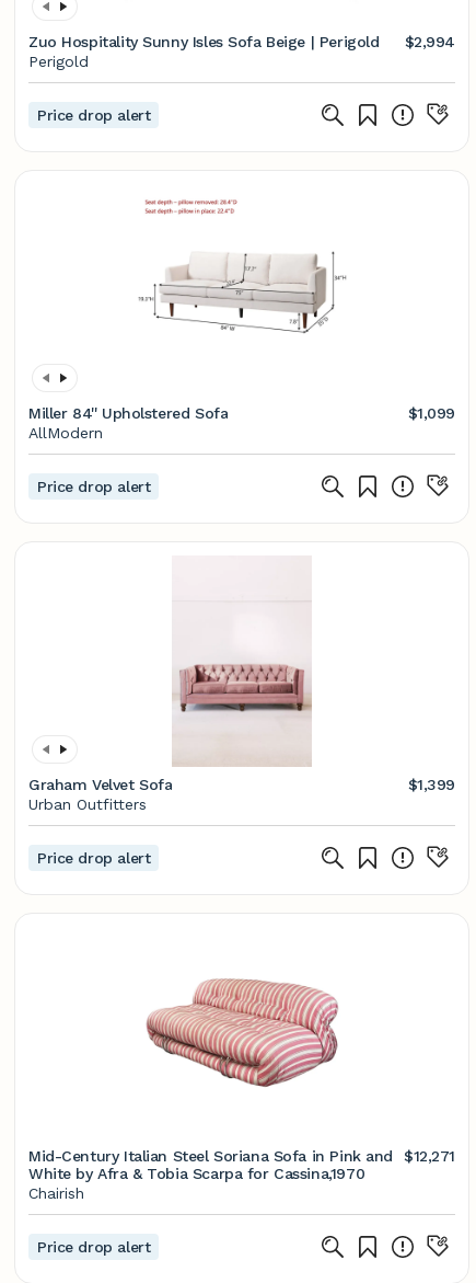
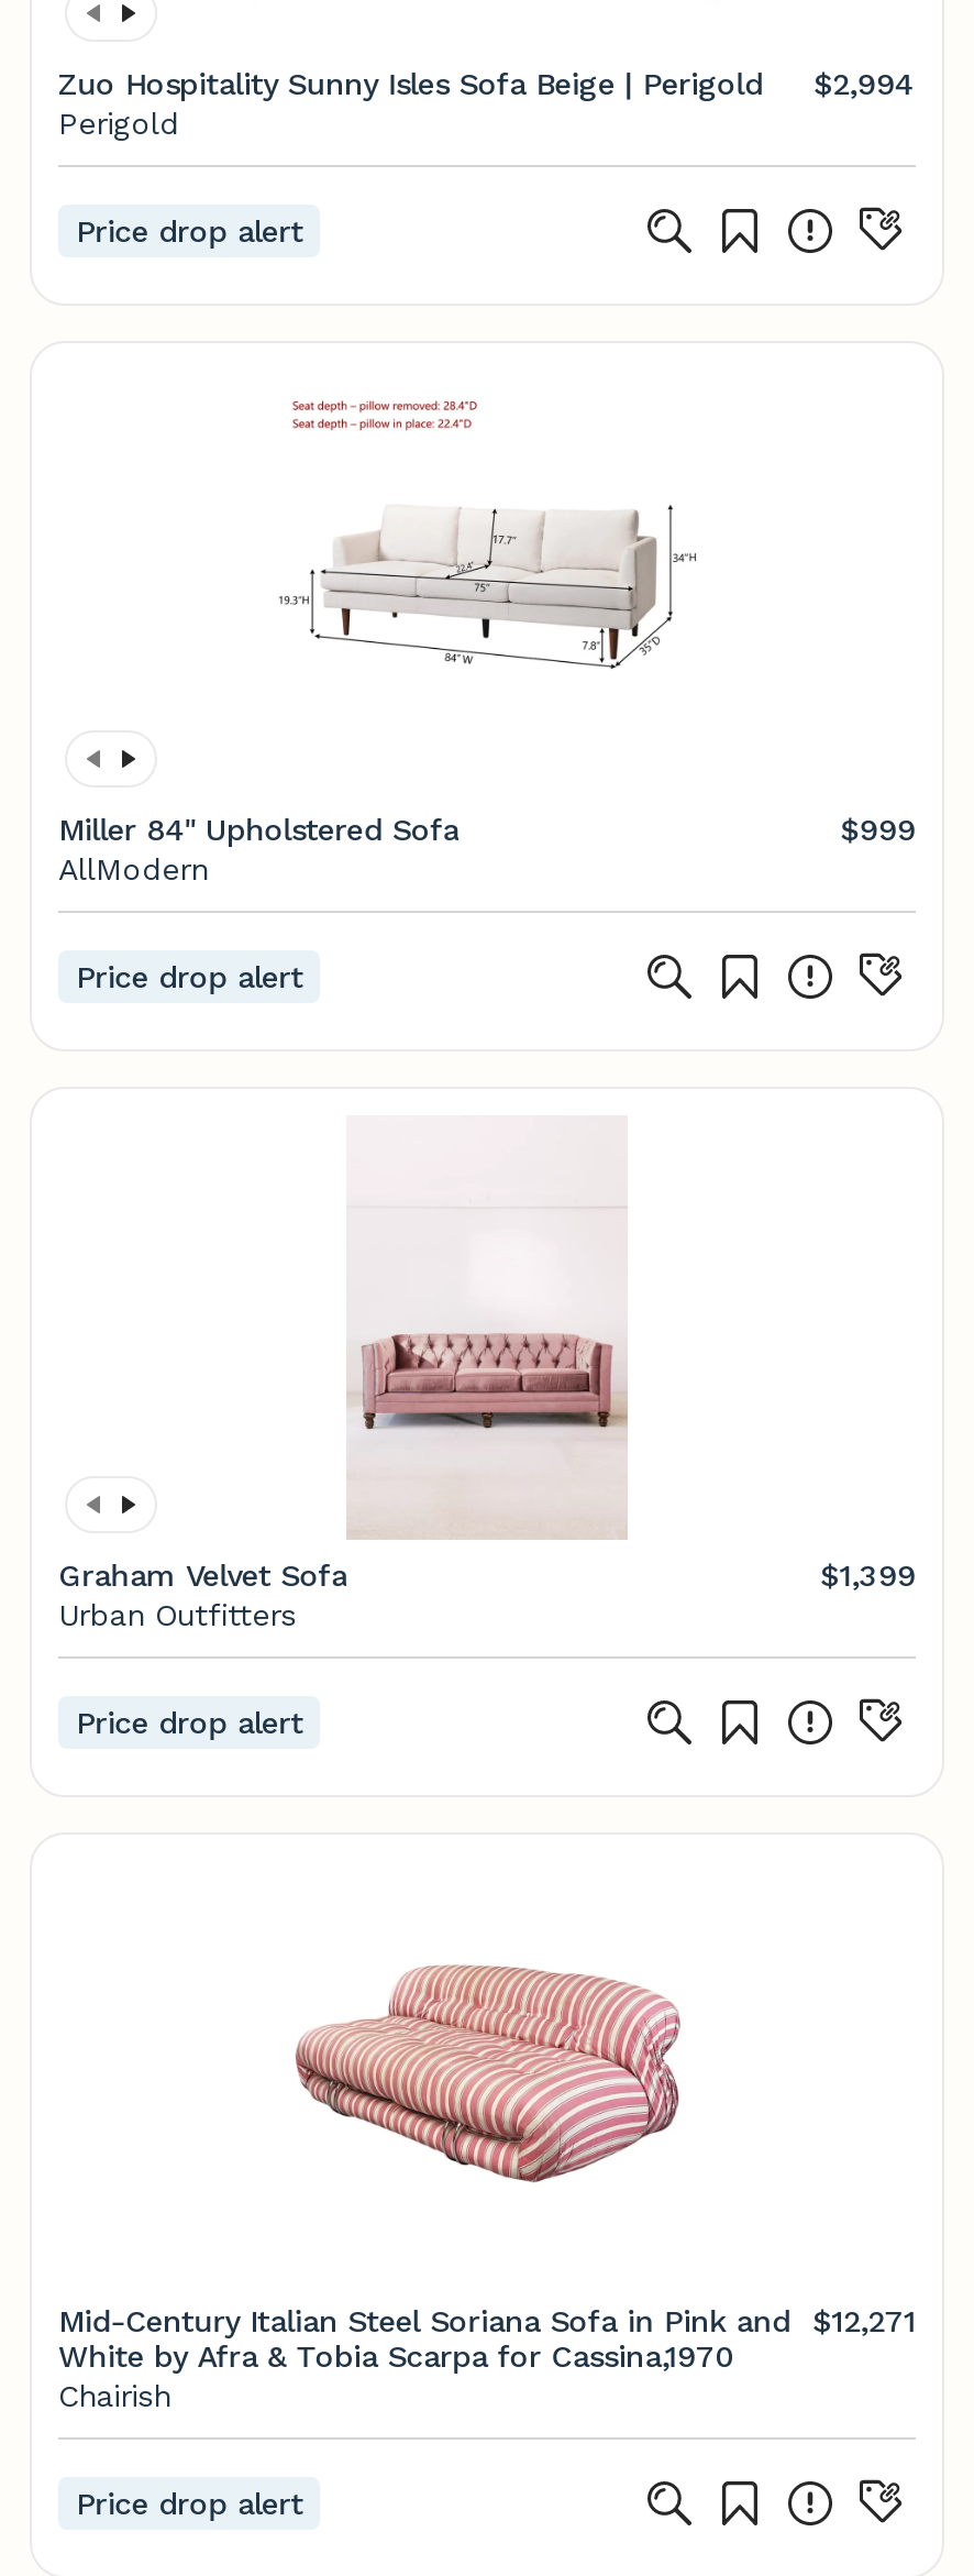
[408,404,455,422] $1,099 -> [840,812,916,847] $999

